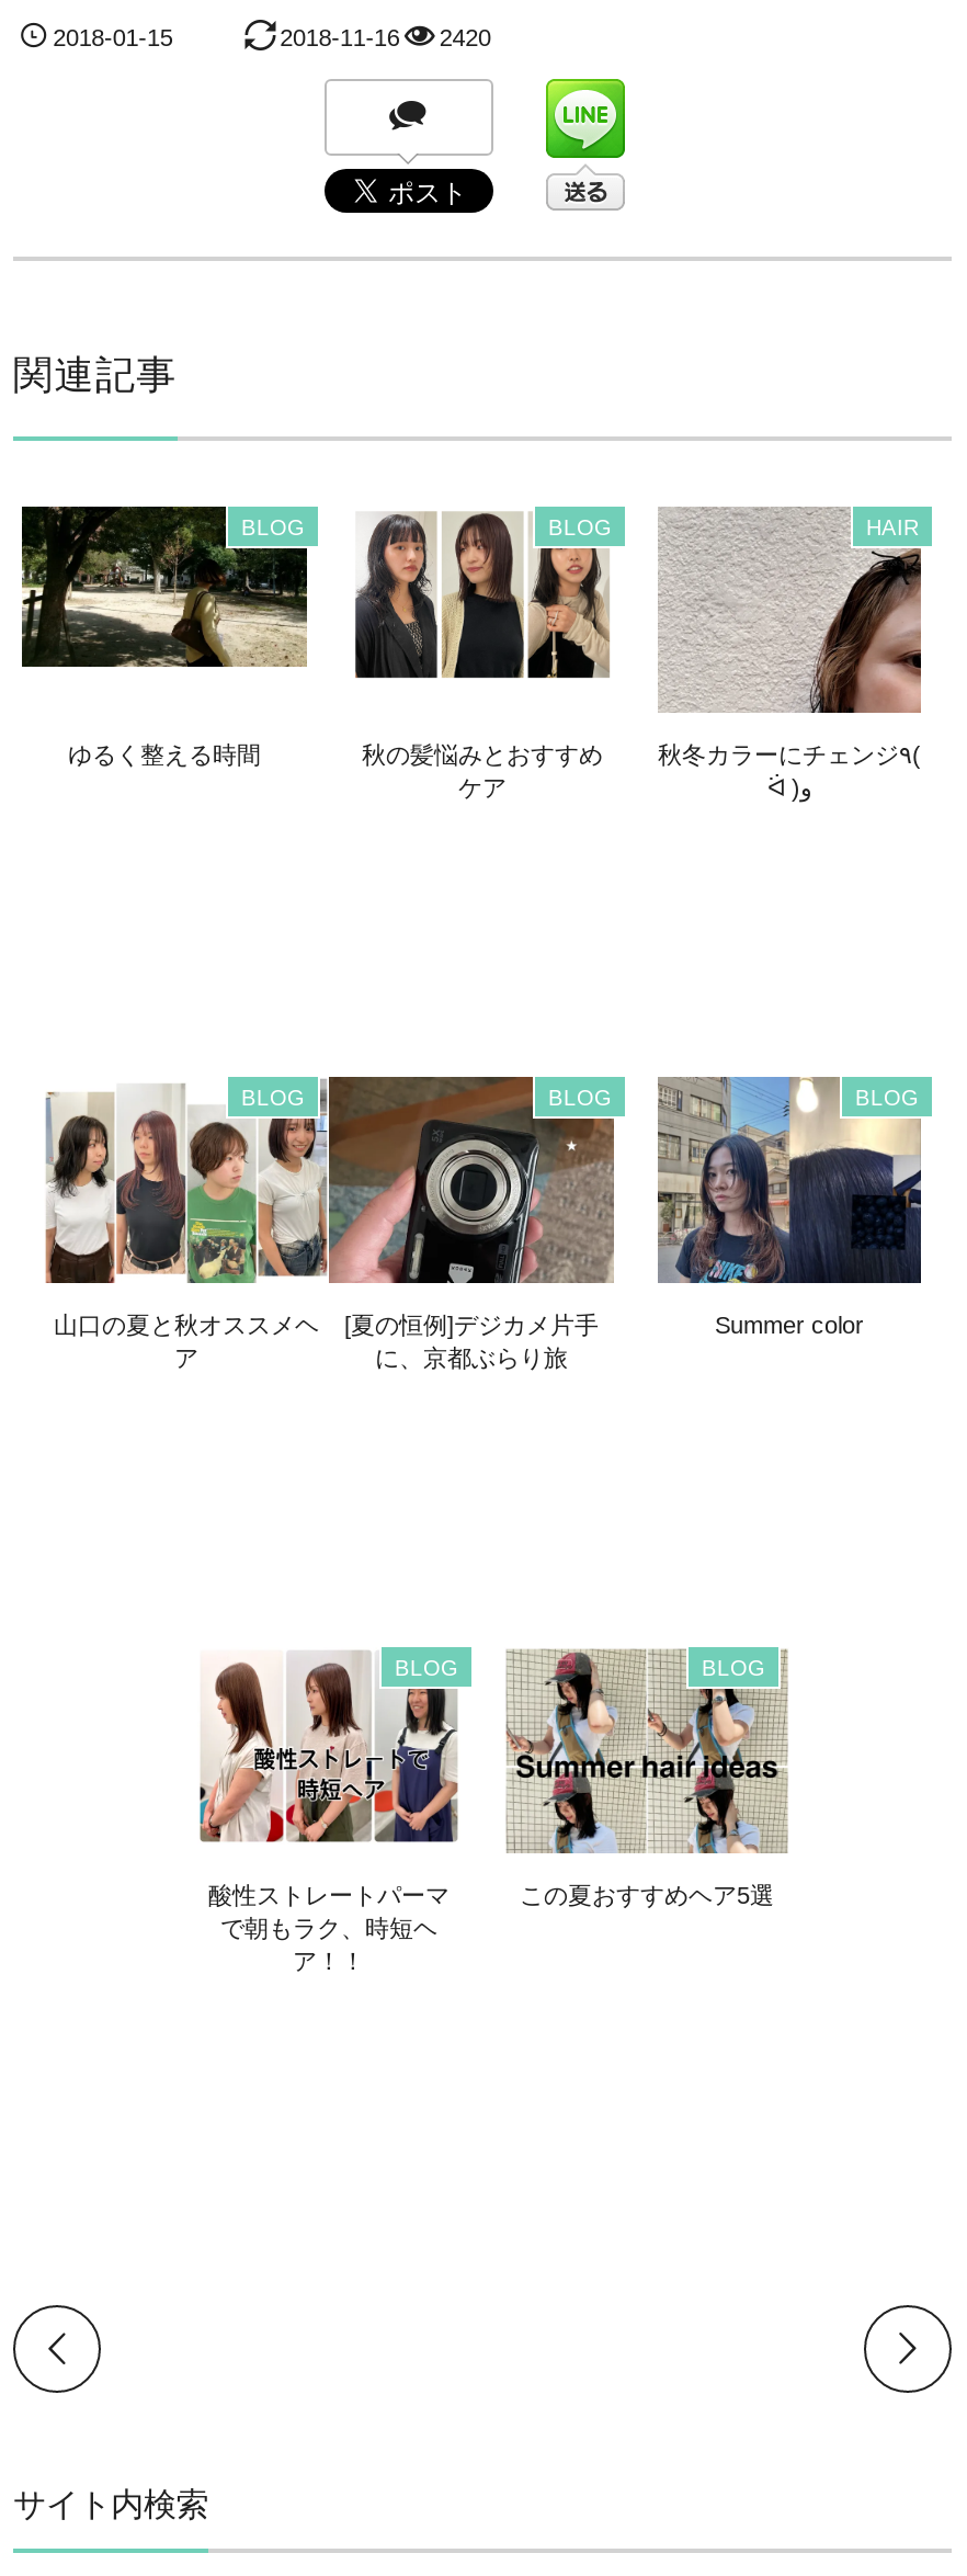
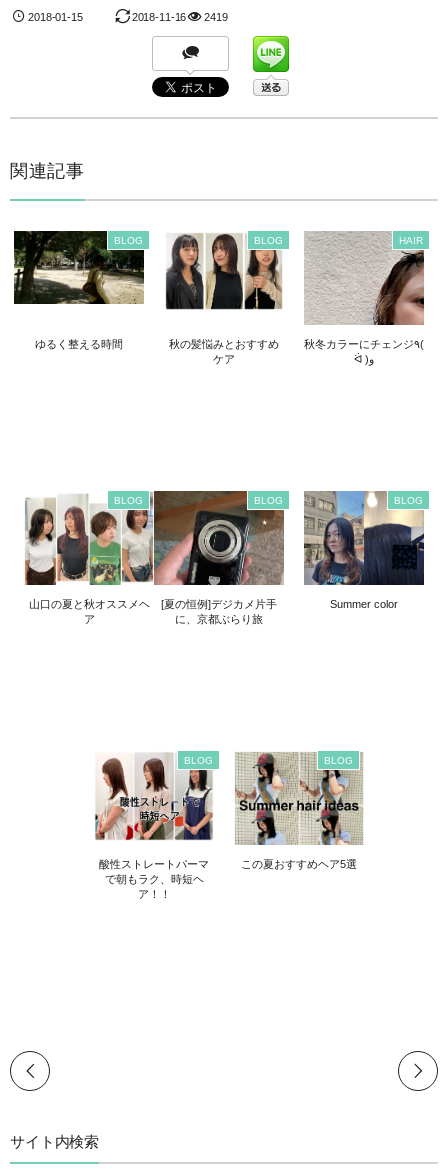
[280,23,491,50] 2018-11-16 2420 -> [132,11,228,23] 2018-11-16 2419

